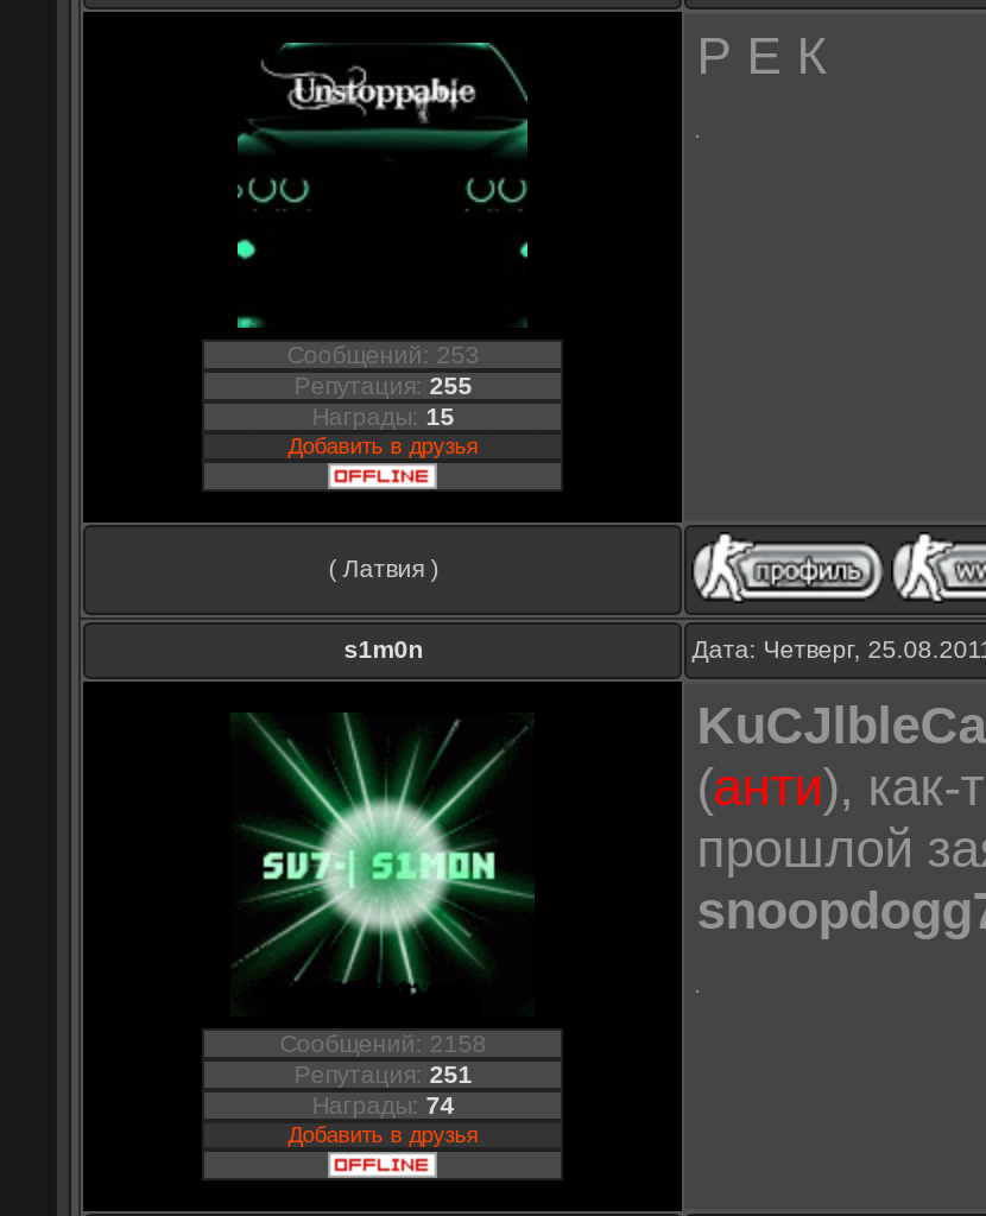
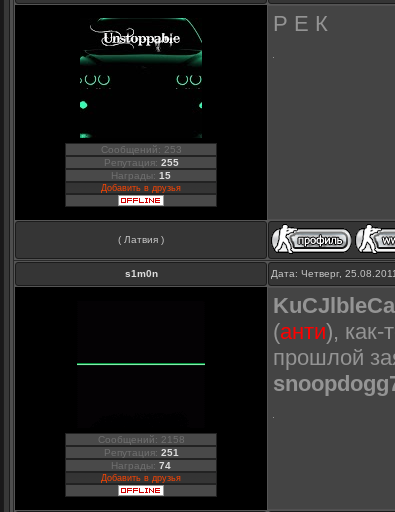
[233,712,535,995] [image] -> none

